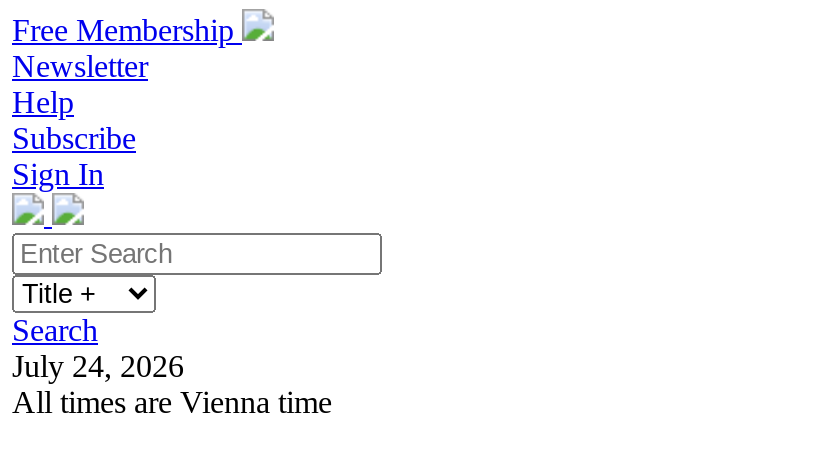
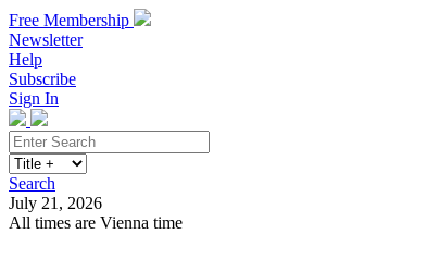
[12,349,184,383] July 24, 2026 -> [9,194,102,212] July 21, 2026

